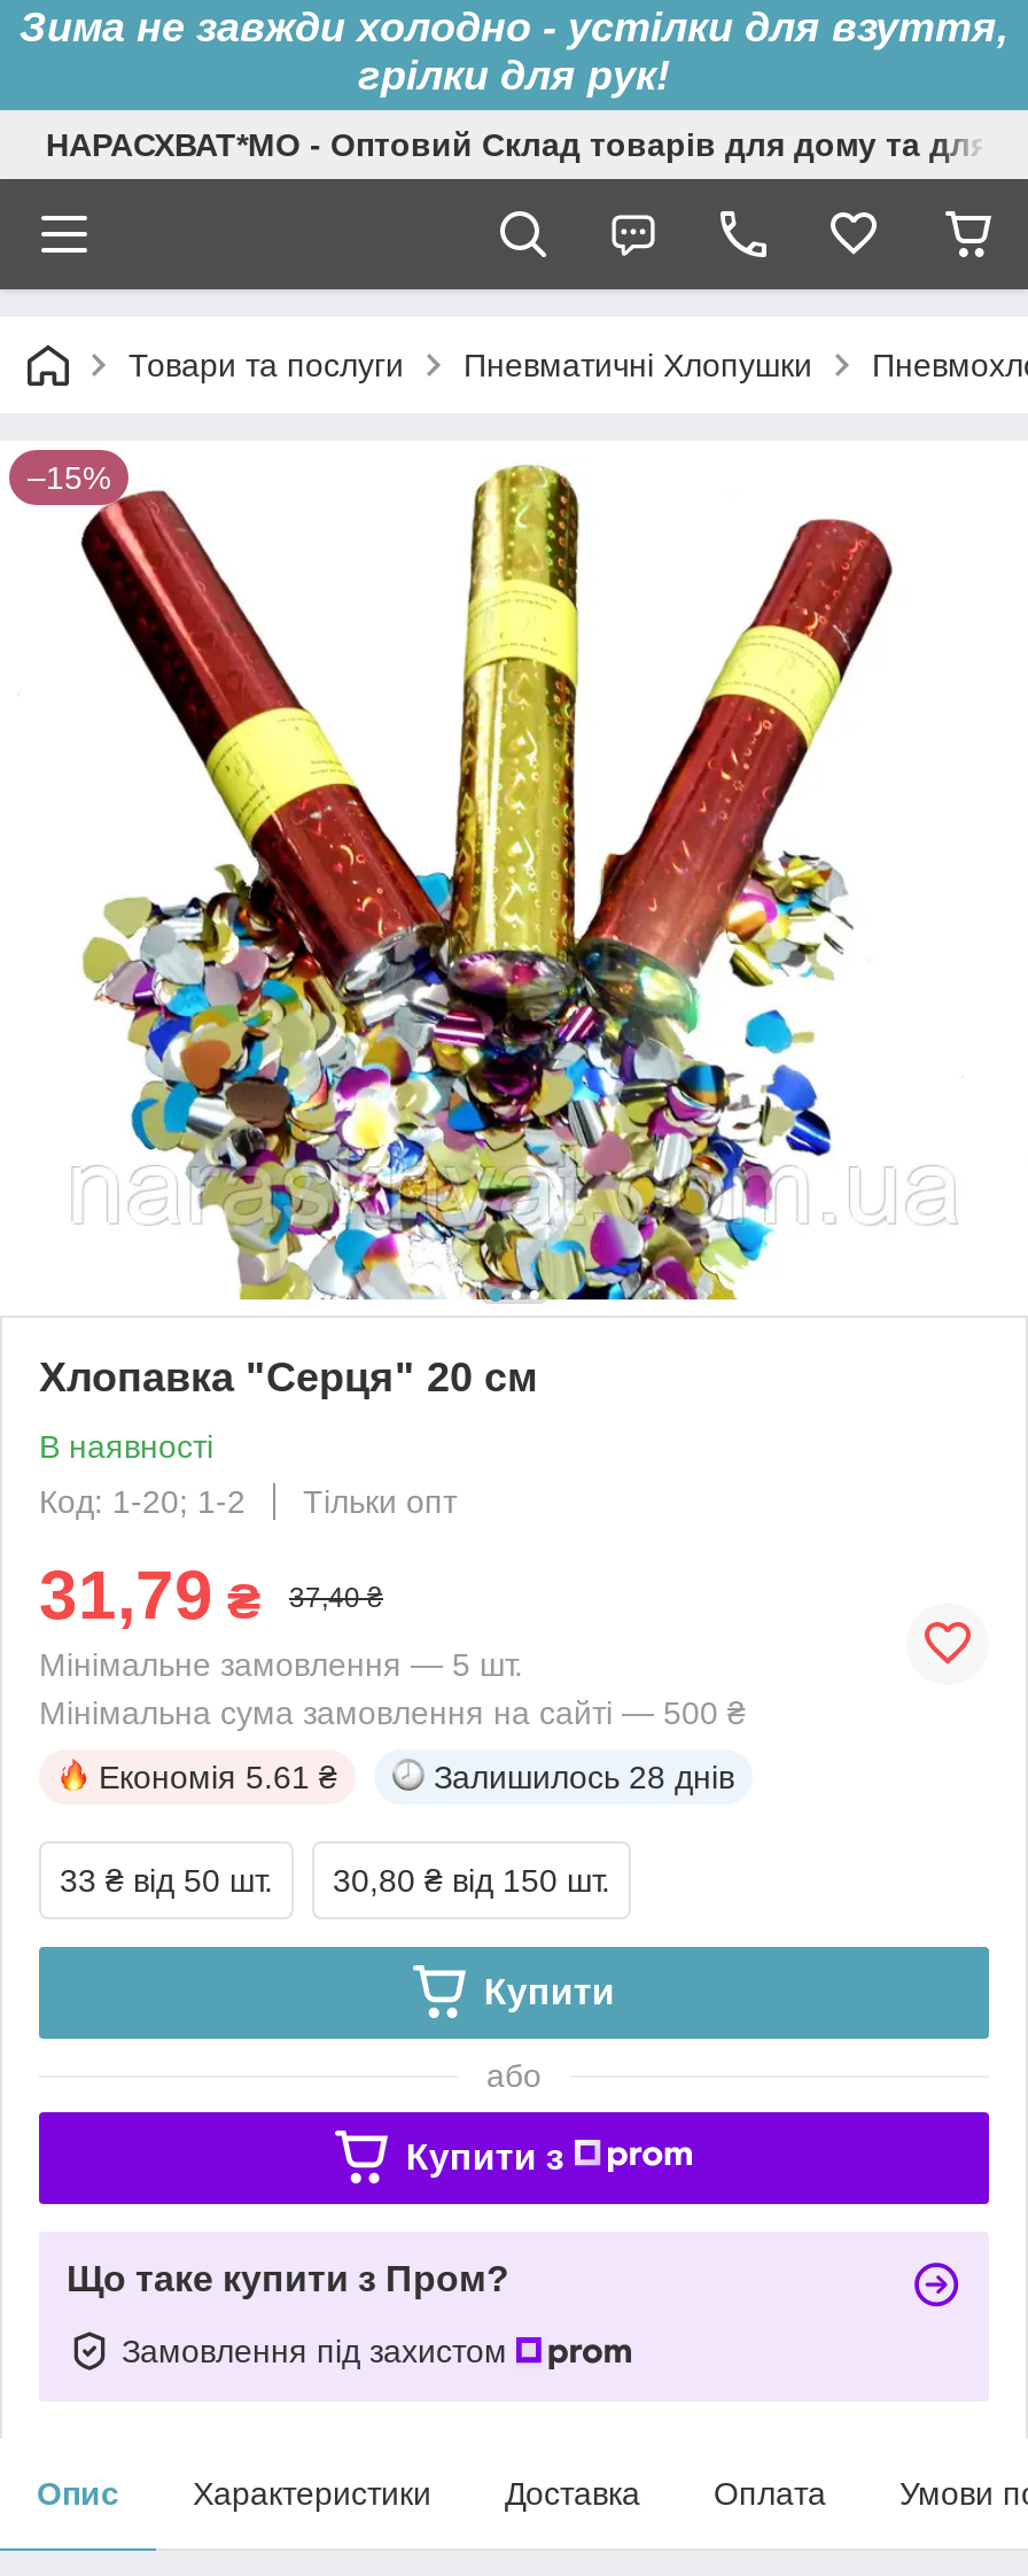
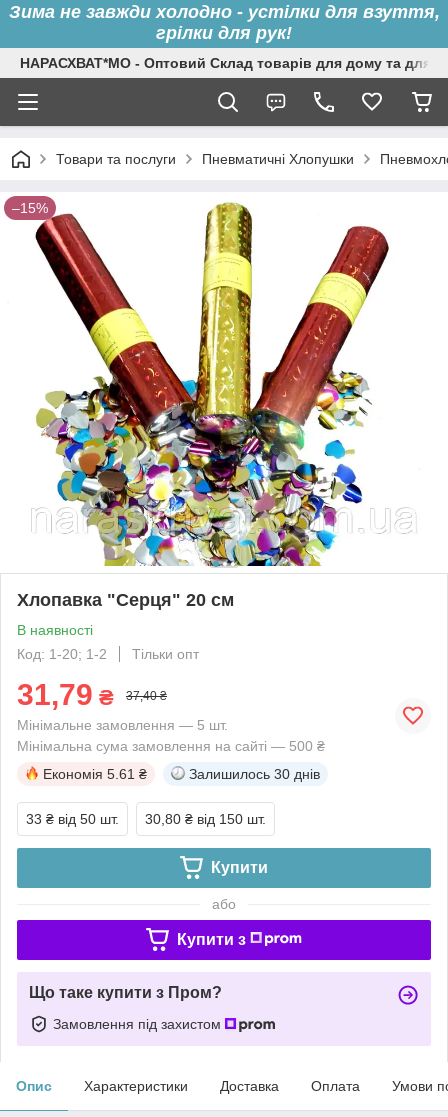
[434,1758,734,1795] Залишилось 28 днів -> [189,766,320,782] Залишилось 30 днів

